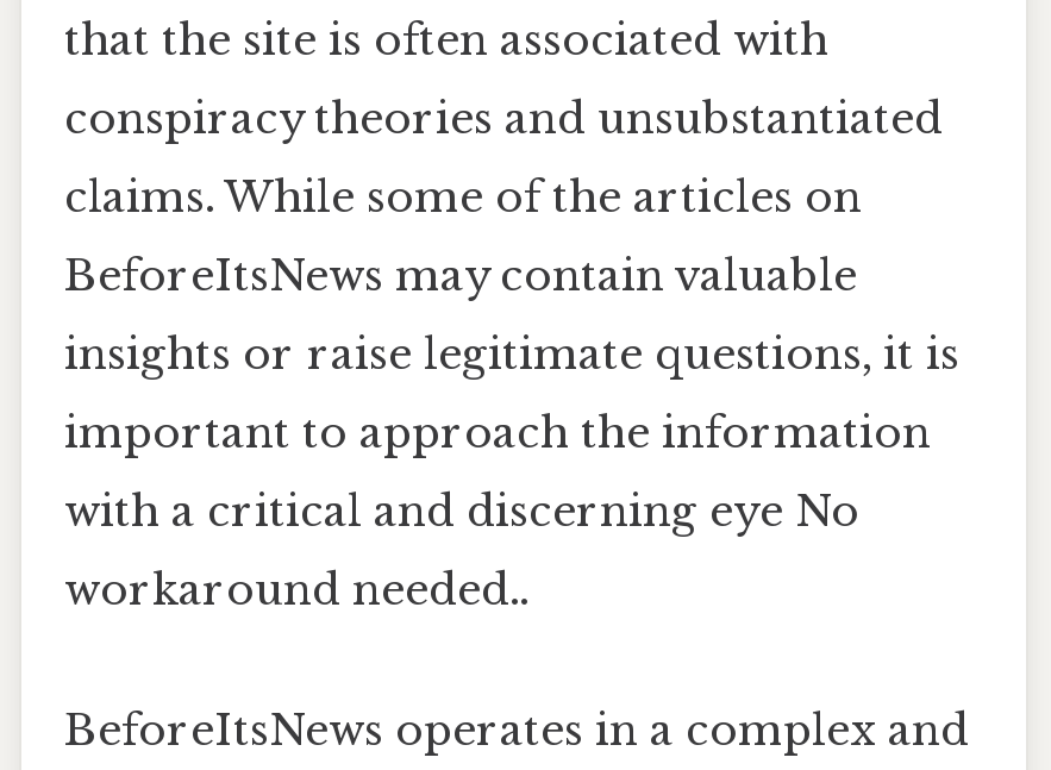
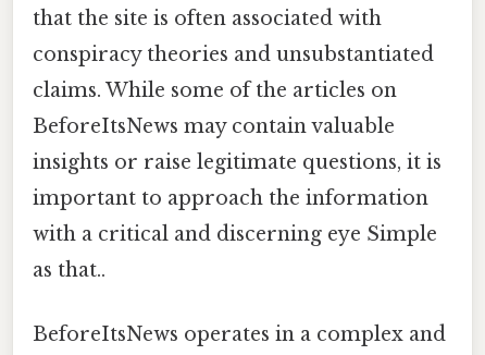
[64,486,859,538] with a critical and discerning eye No -> [33,222,437,246] with a critical and discerning eye Simple
[64,565,528,617] workaround needed.. -> [33,258,105,282] as that..

